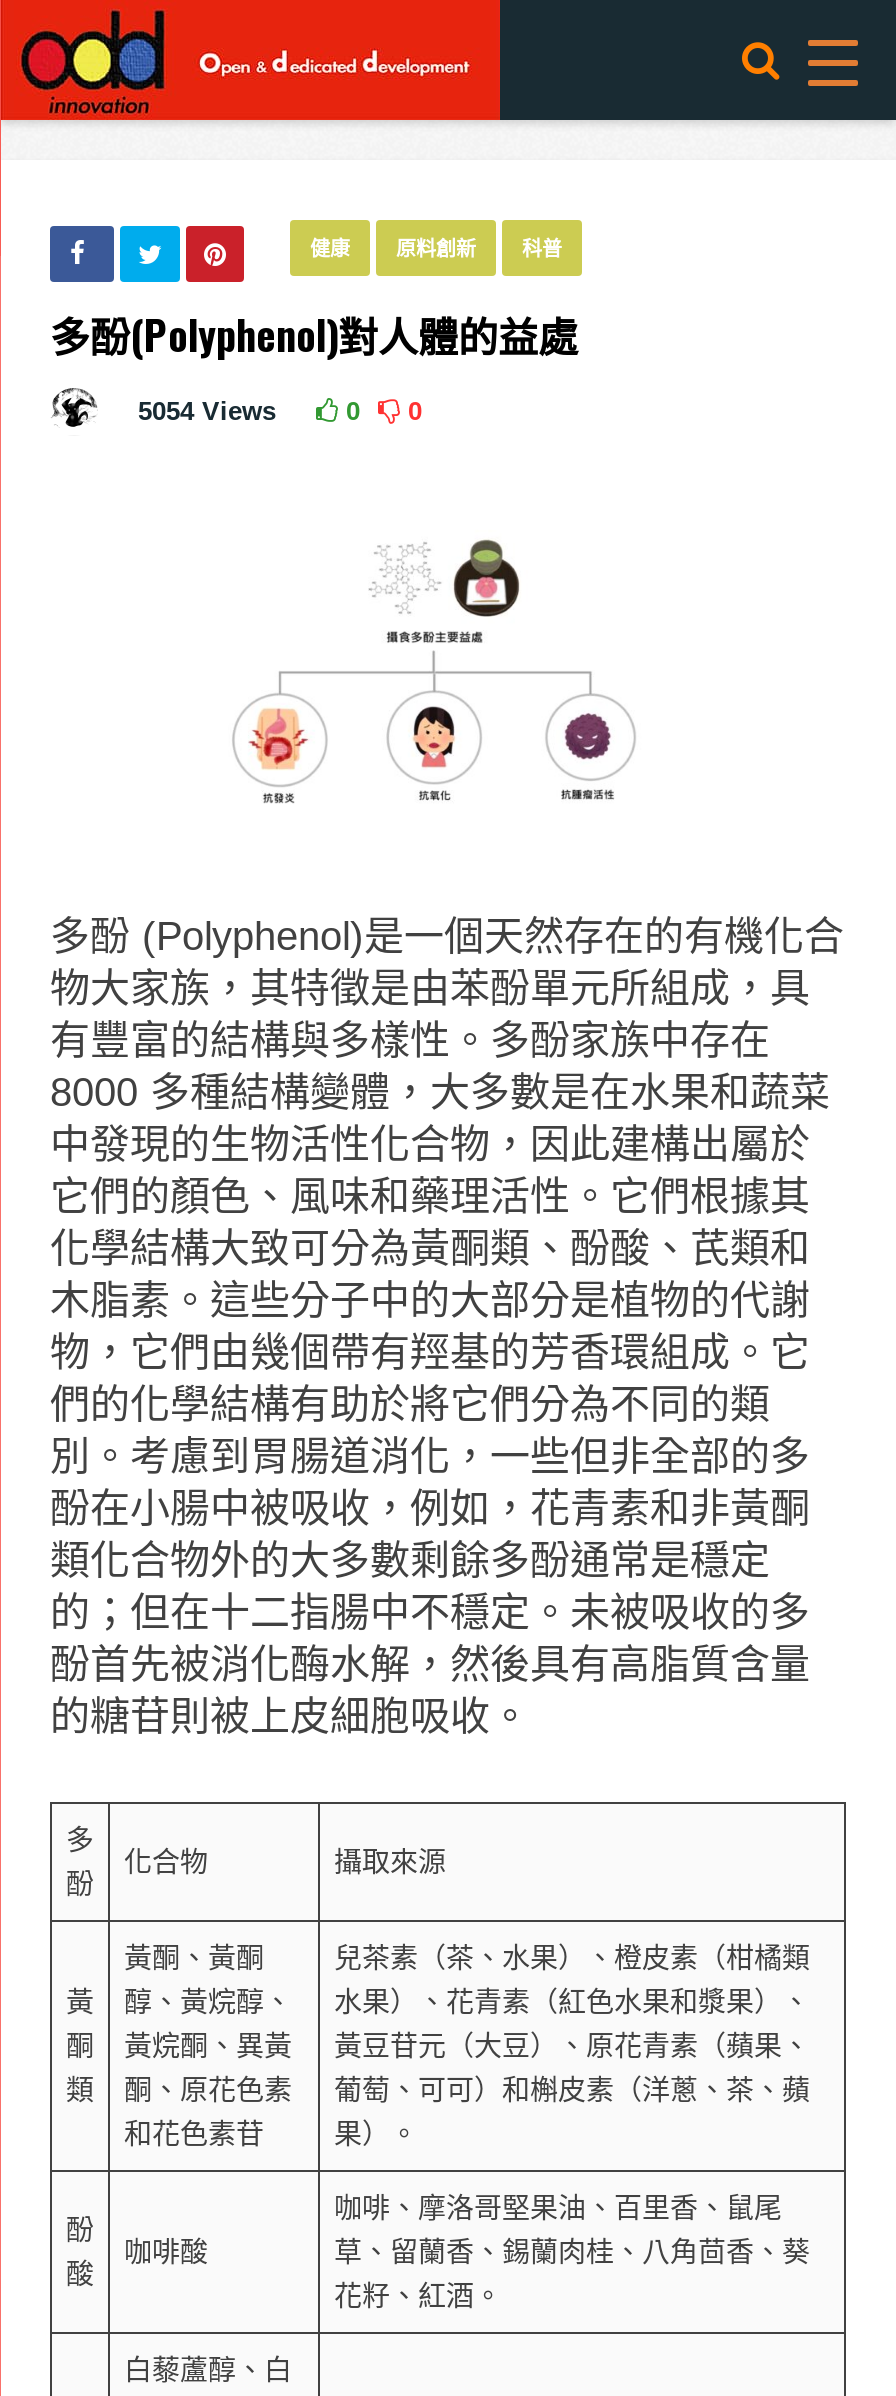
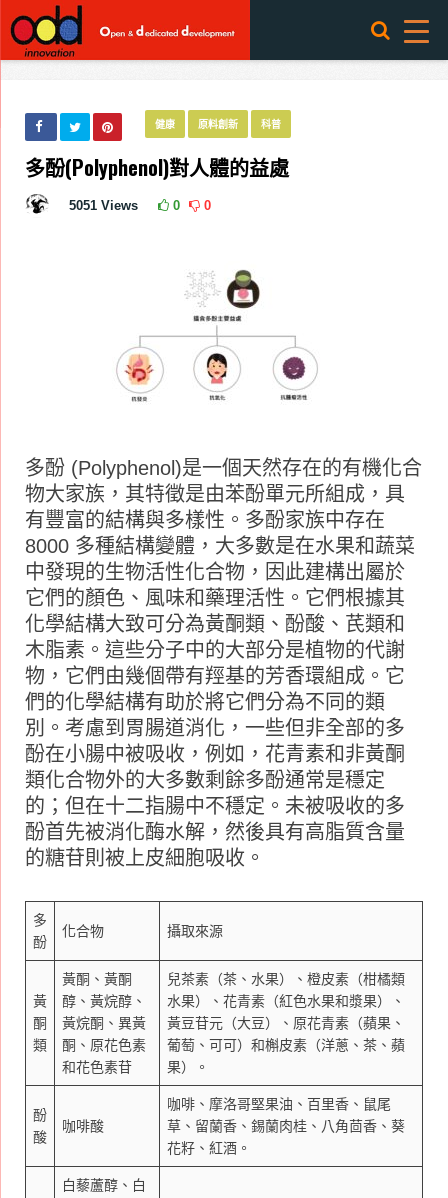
[138,396,276,426] 5054 Views -> [69,198,138,213] 5051 Views

